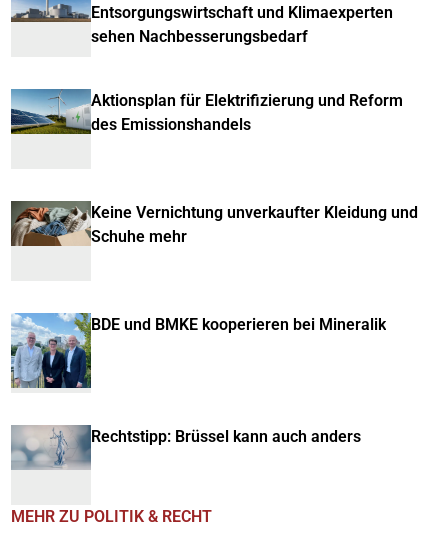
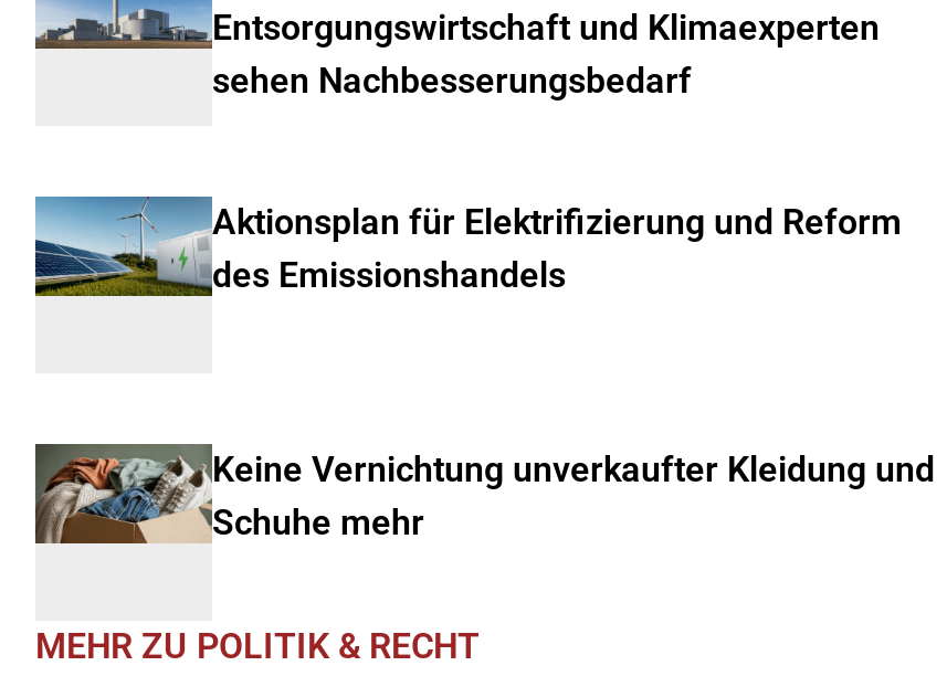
[10,313,386,389] [image] | BDE und BMKE kooperieren bei Mineralik -> none
[10,425,361,470] [image] | Rechtstipp: Brüssel kann auch anders -> none

